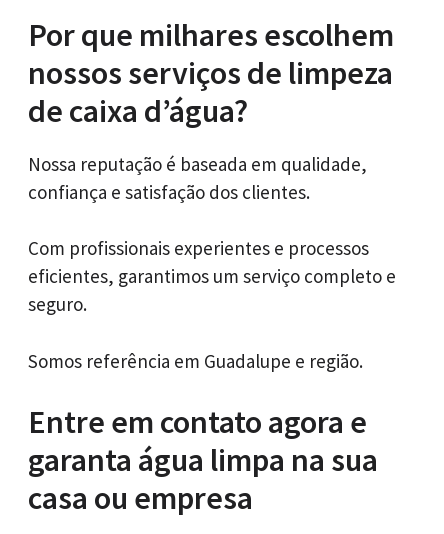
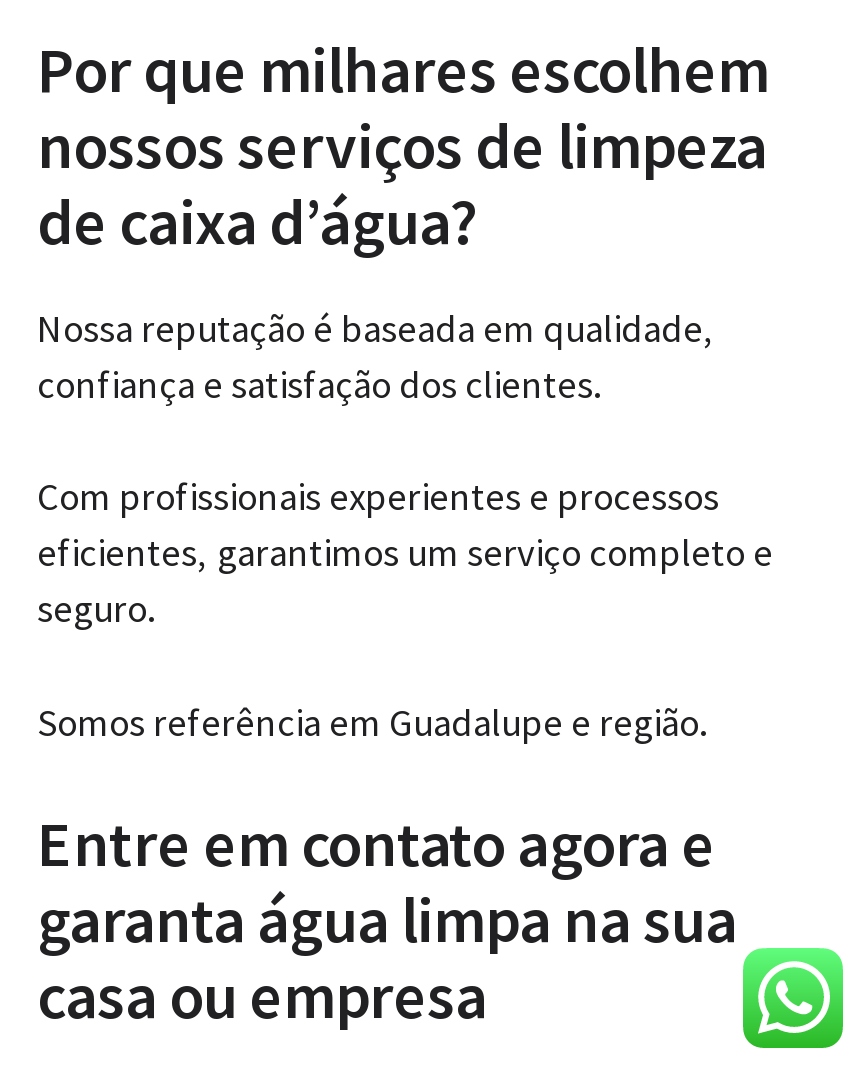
none -> [741,946,845,1050] [image]

